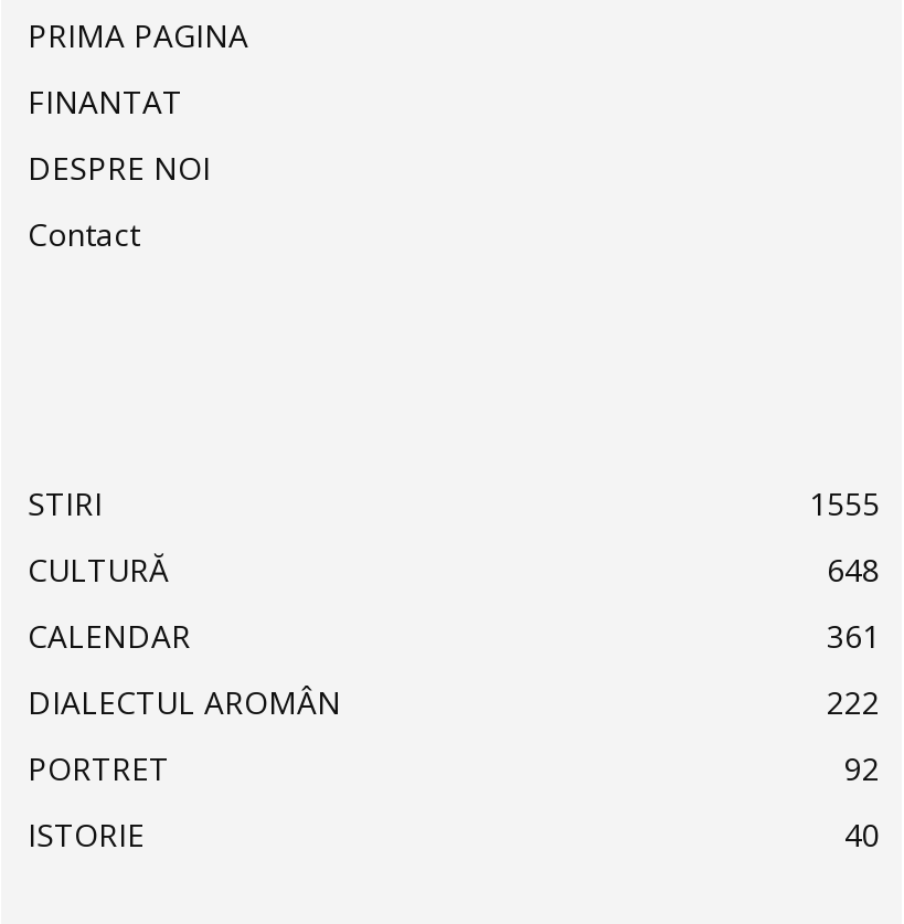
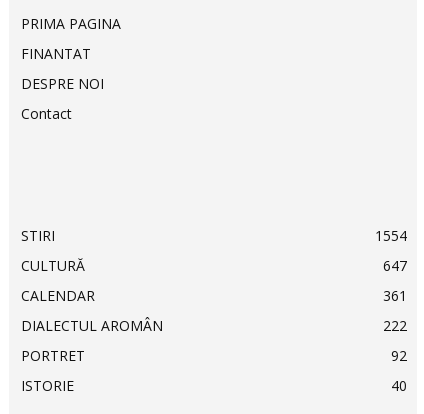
[809,483,880,525] 1555 -> [375,226,407,245] 1554
[827,549,880,591] 648 -> [383,256,407,275] 647

